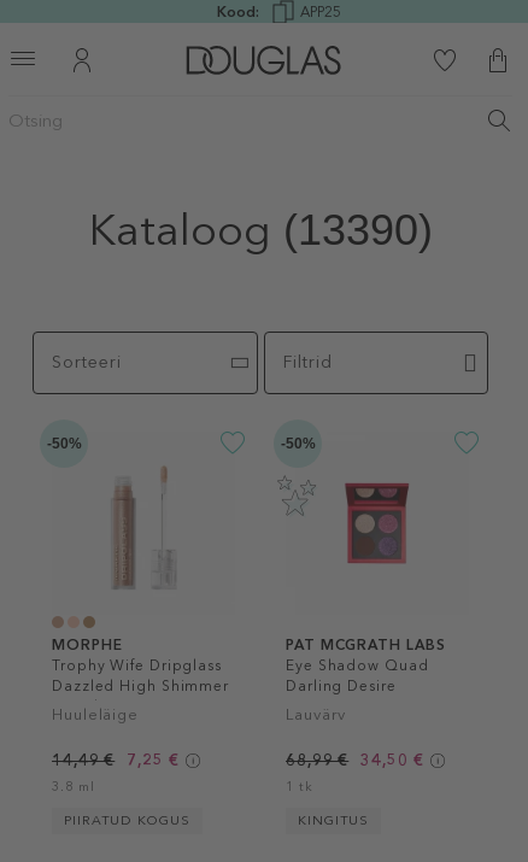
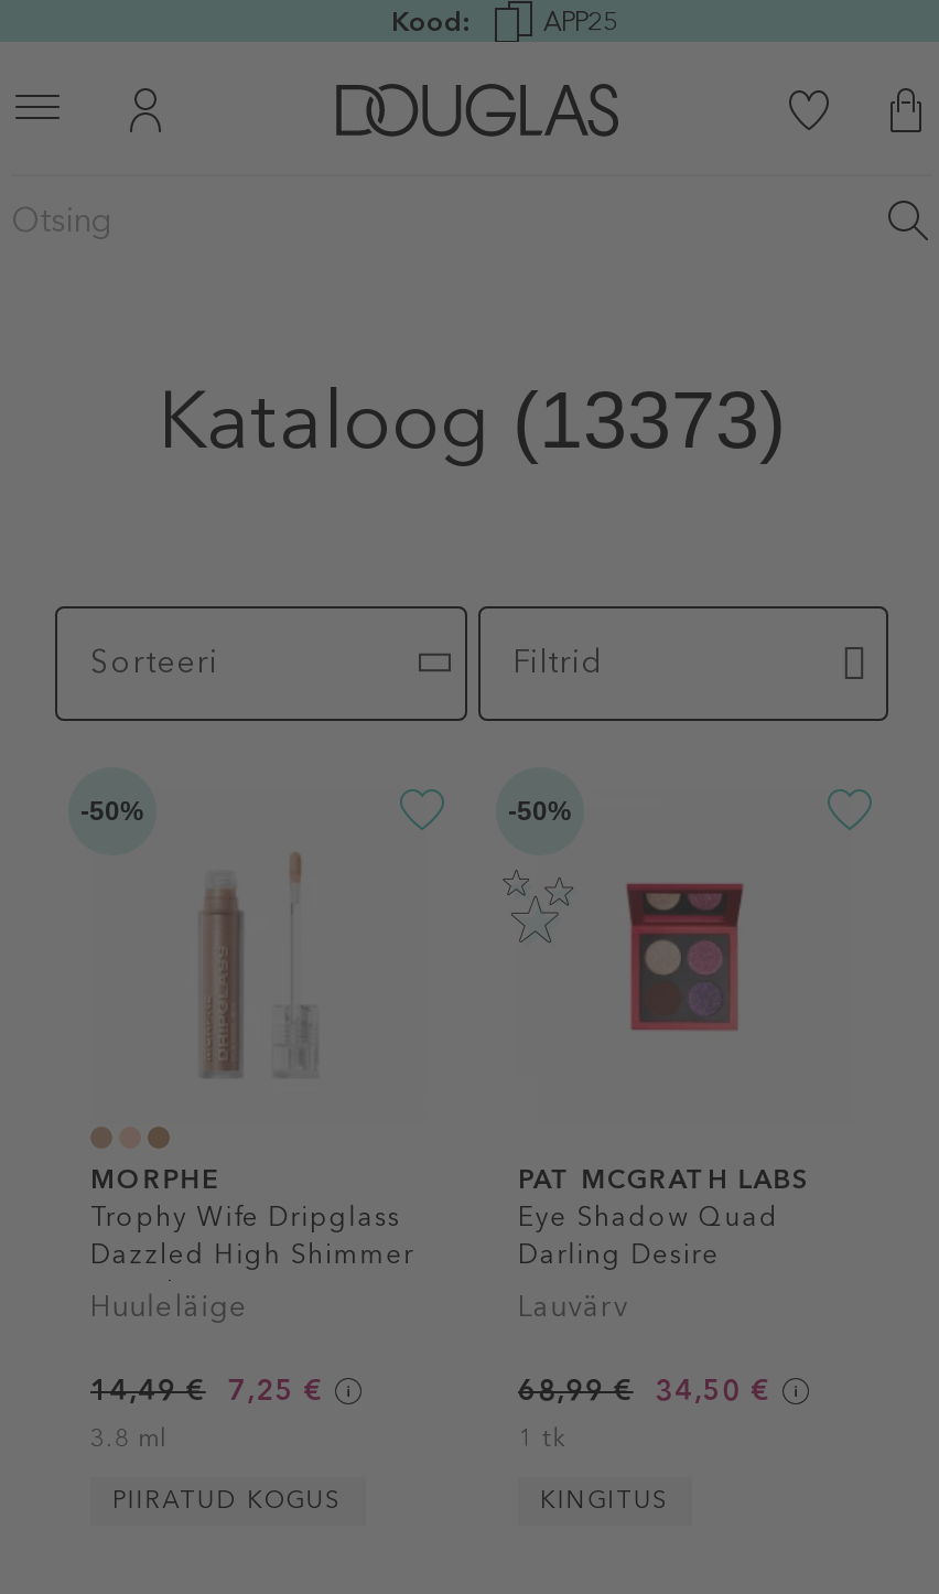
[89,204,432,256] Kataloog (13390) -> [158,373,786,467] Kataloog (13373)

